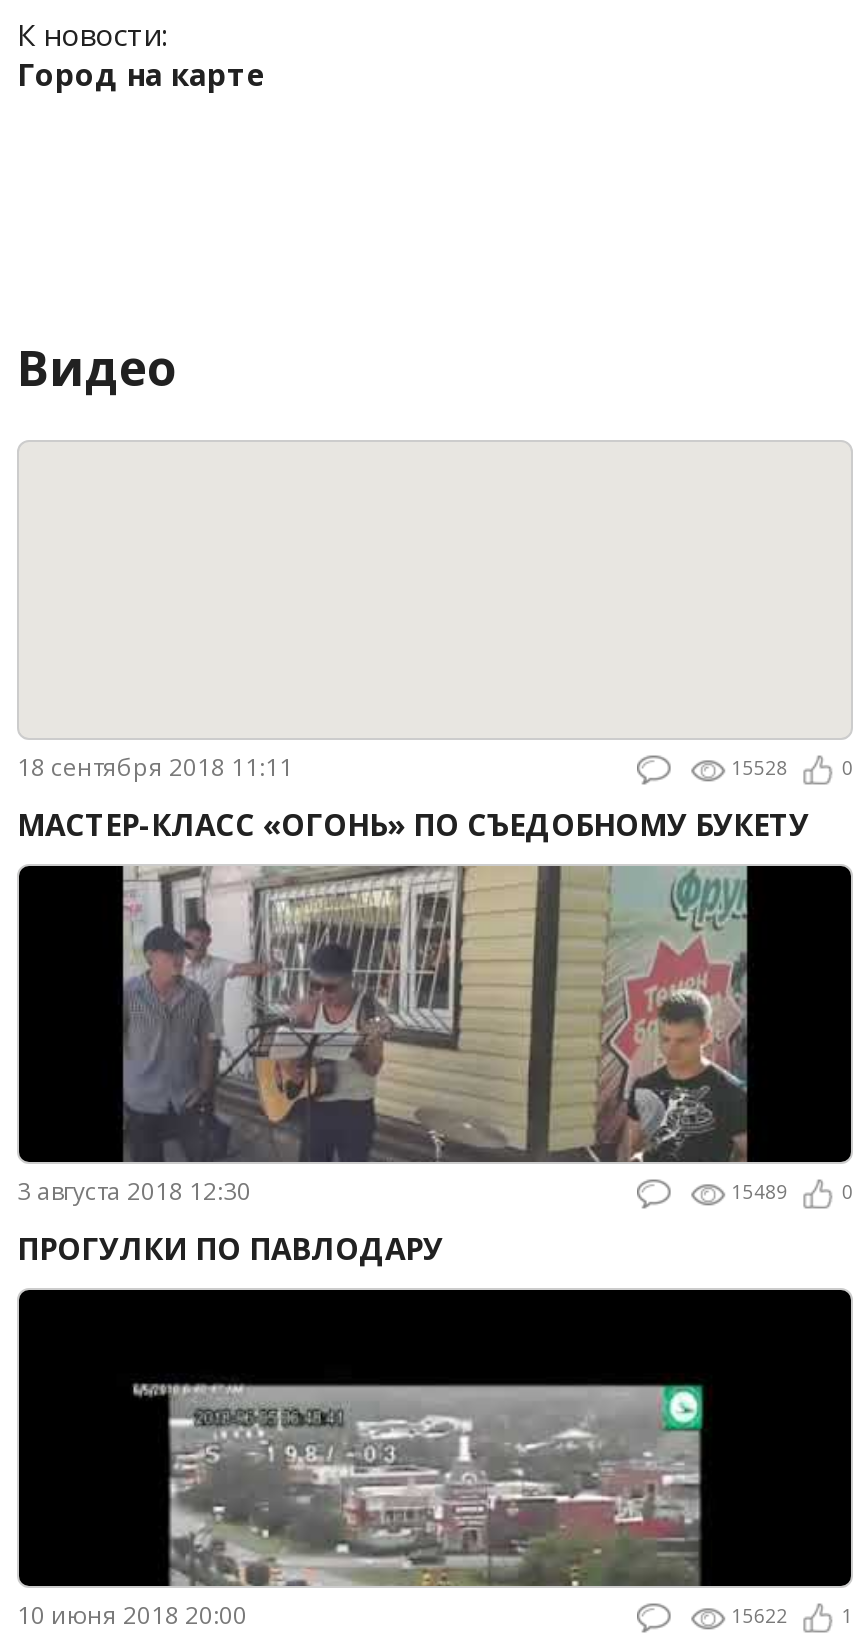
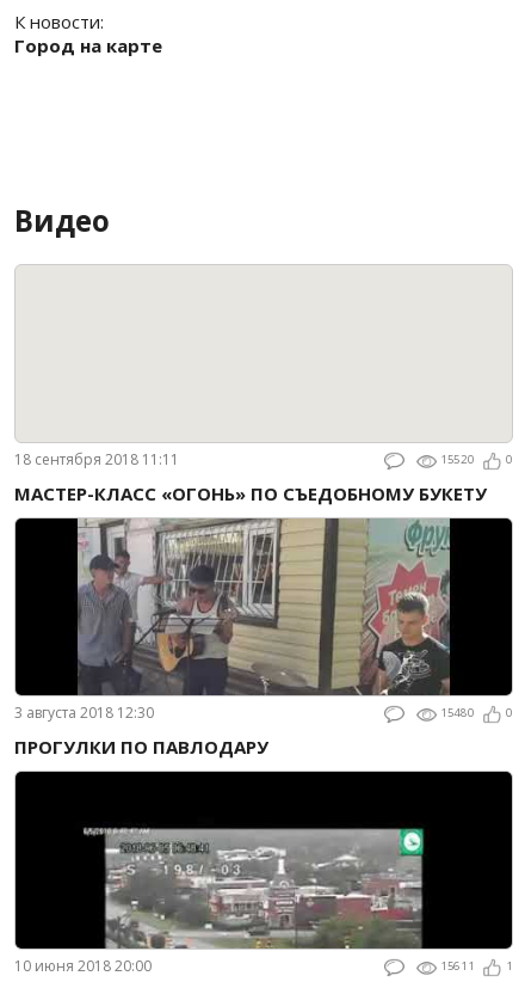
[731,754,853,781] 15528 0 -> [441,452,513,468] 15520 0
[731,1178,853,1205] 15489 0 -> [441,705,513,721] 15480 0
[731,1602,853,1629] 15622 1 -> [441,958,513,974] 15611 1

